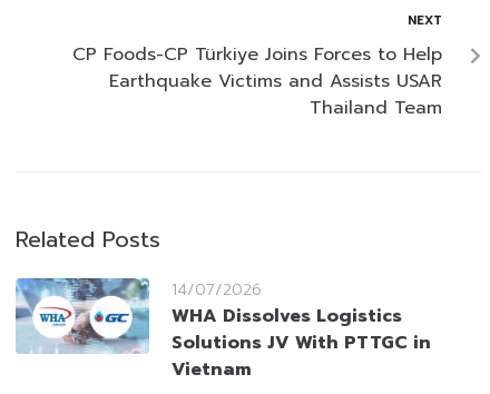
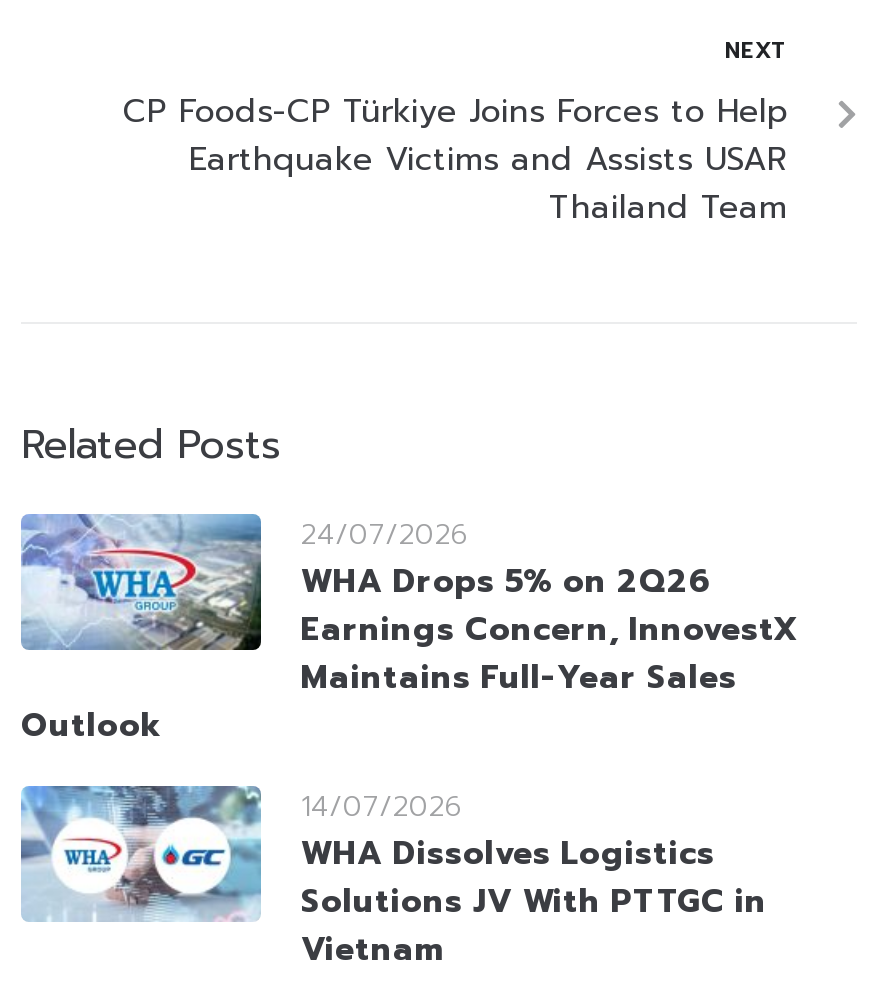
none -> [21,512,797,750] [image] | 24/07/2026 | WHA Drops 5% on 2Q26 | Earnings Concern, InnovestX | Maintains Full-Year Sales | Outlook

